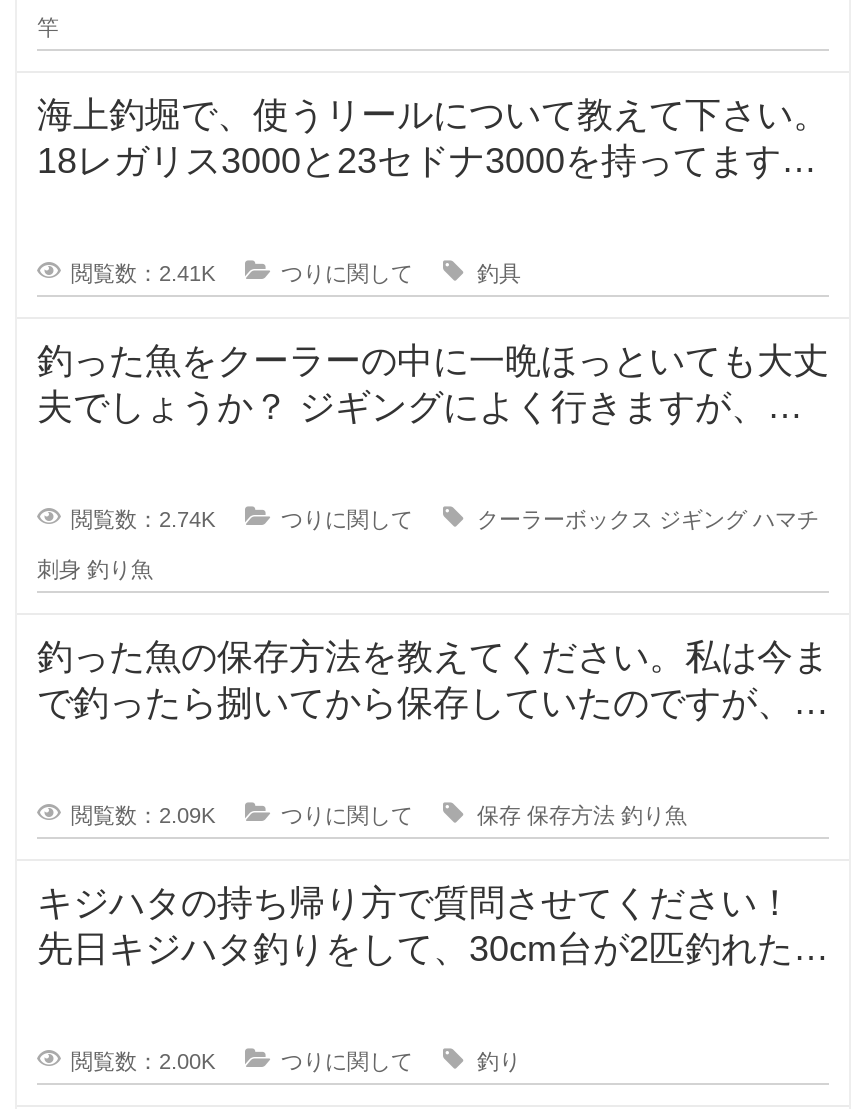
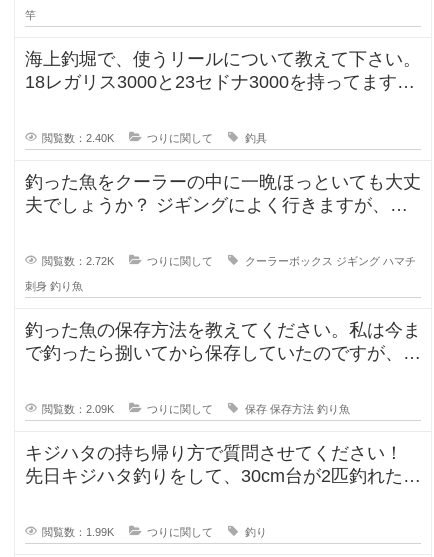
[71,260,215,284] 閲覧数：2.41K -> [42,132,114,144] 閲覧数：2.40K
[71,506,215,530] 閲覧数：2.74K -> [42,255,114,267] 閲覧数：2.72K
[71,1048,215,1072] 閲覧数：2.00K -> [42,526,114,538] 閲覧数：1.99K

